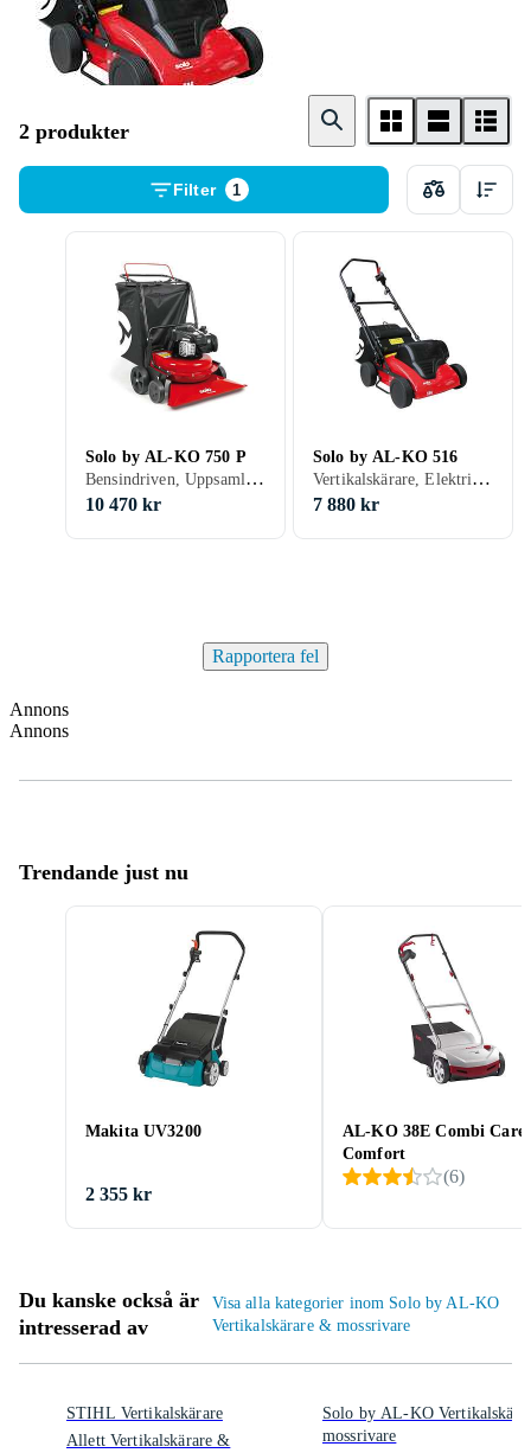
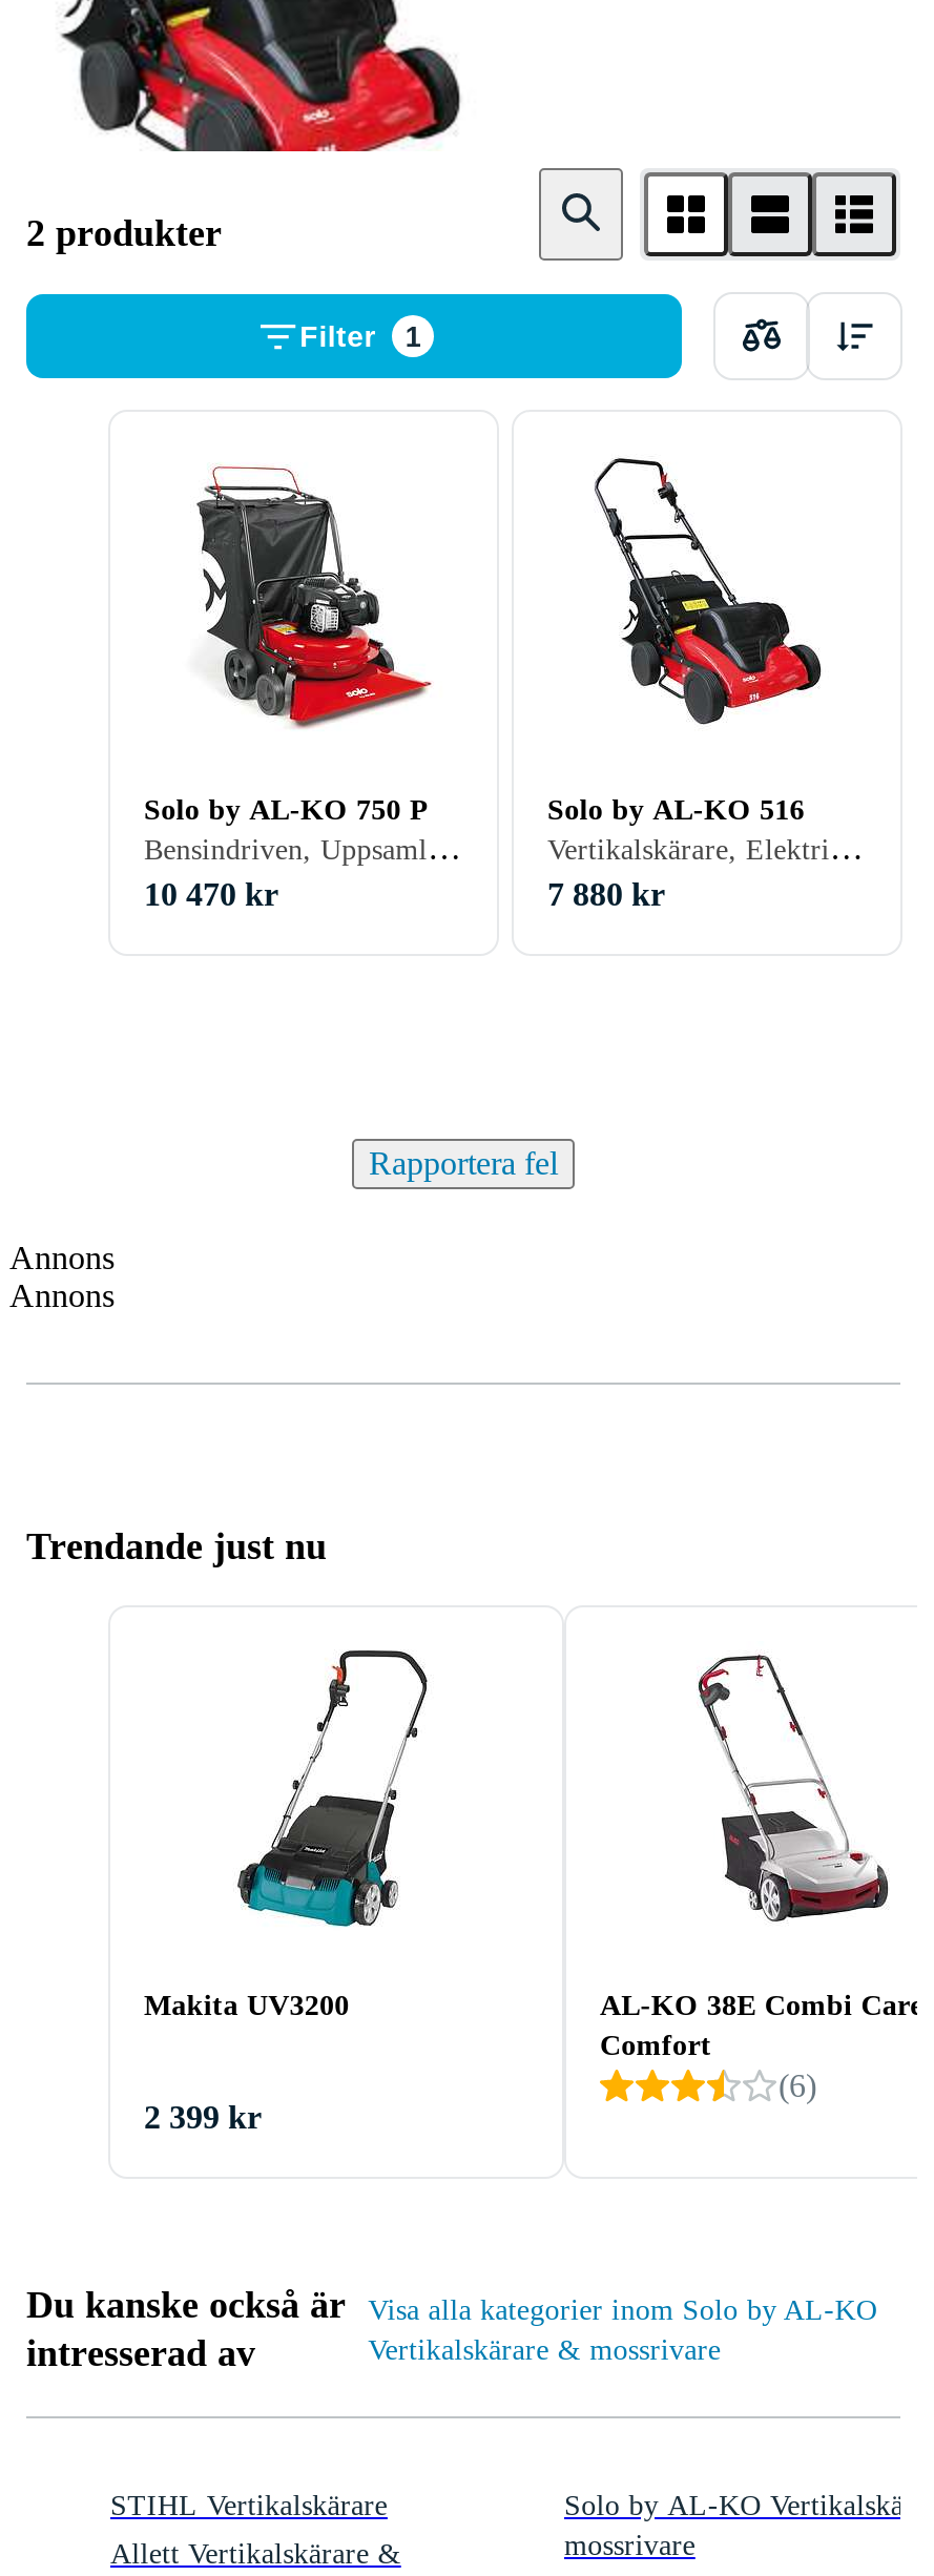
[85,1184,152,1204] 2 355 kr -> [144,2099,262,2135] 2 399 kr

